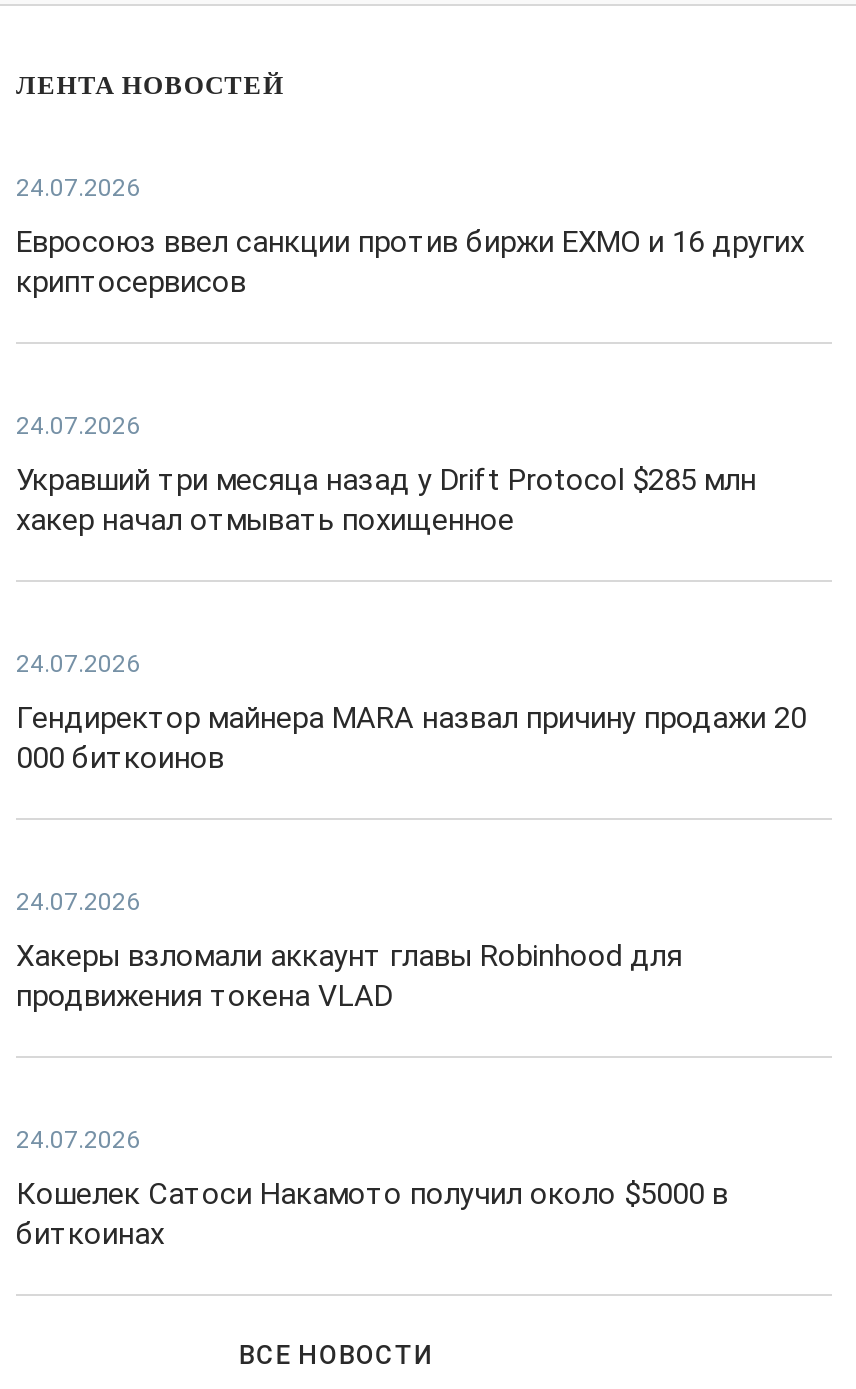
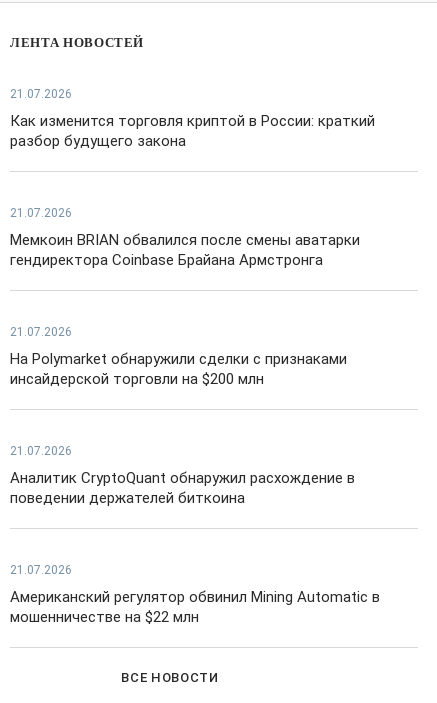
[16,174,140,202] 24.07.2026 -> [10,87,72,101] 21.07.2026
[16,224,804,300] Евросоюз ввел санкции против биржи EXMO и 16 других | криптосервисов -> [10,112,375,150] Как изменится торговля криптой в России: краткий | разбор будущего закона
[16,412,140,440] 24.07.2026 -> [10,206,72,220] 21.07.2026
[16,462,756,538] Укравший три месяца назад у Drift Protocol $285 млн | хакер начал отмывать похищенное -> [10,231,360,269] Мемкоин BRIAN обвалился после смены аватарки | гендиректора Coinbase Брайана Армстронга
[16,650,140,678] 24.07.2026 -> [10,325,72,339] 21.07.2026
[16,700,806,776] Гендиректор майнера MARA назвал причину продажи 20 | 000 биткоинов -> [10,350,347,388] На Polymarket обнаружили сделки с признаками | инсайдерской торговли на $200 млн
[16,888,140,916] 24.07.2026 -> [10,444,72,458] 21.07.2026
[16,938,682,1014] Хакеры взломали аккаунт главы Robinhood для | продвижения токена VLAD -> [10,469,355,507] Аналитик CryptoQuant обнаружил расхождение в | поведении держателей биткоина
[16,1126,140,1154] 24.07.2026 -> [10,563,72,577] 21.07.2026
[16,1176,728,1252] Кошелек Сатоси Накамото получил около $5000 в | биткоинах -> [10,588,380,626] Американский регулятор обвинил Mining Automatic в | мошенничестве на $22 млн

